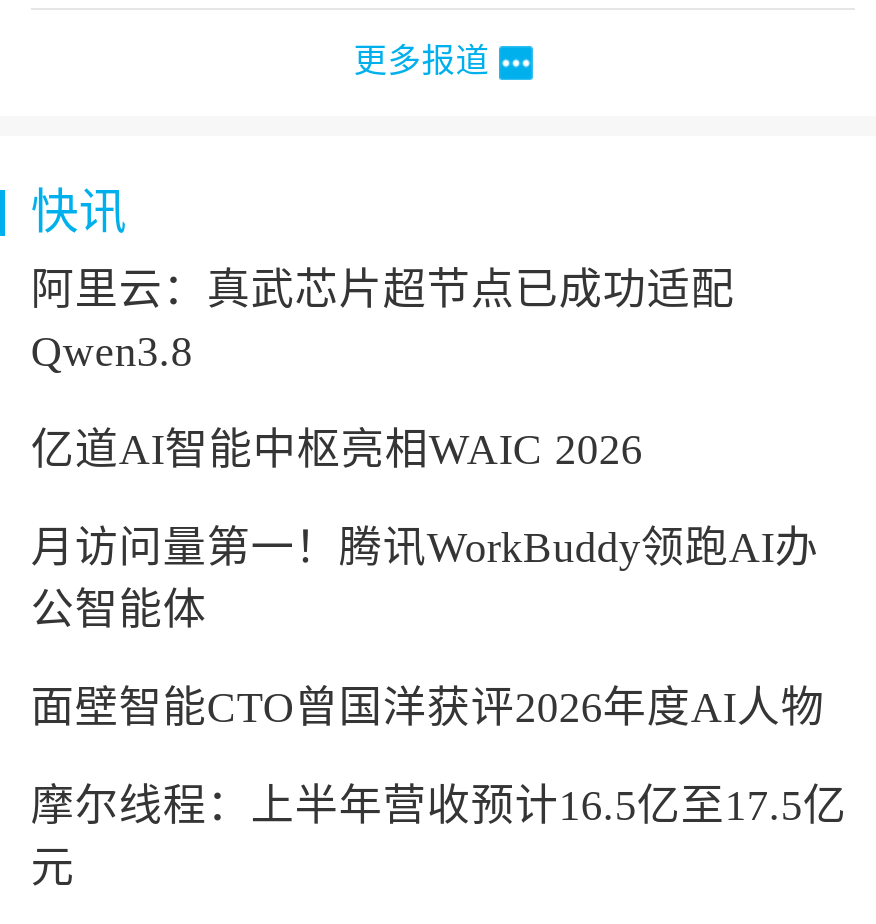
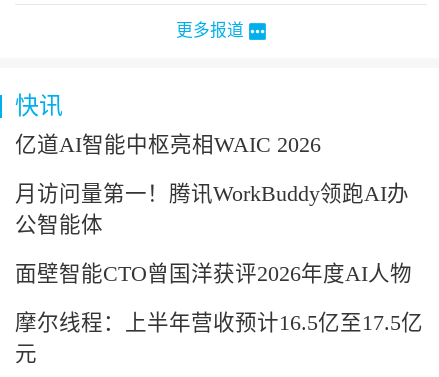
[31,266,735,376] 阿里云：真武芯片超节点已成功适配 | Qwen3.8 -> none

